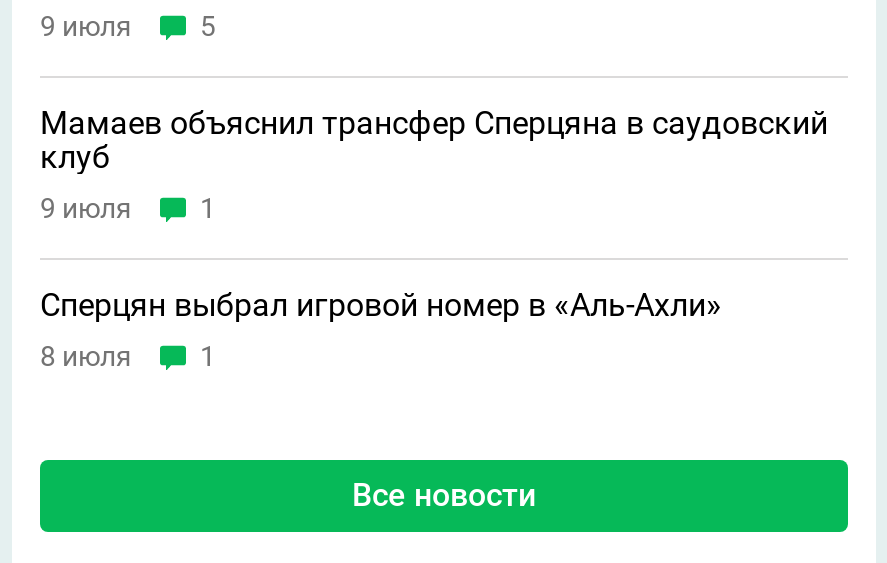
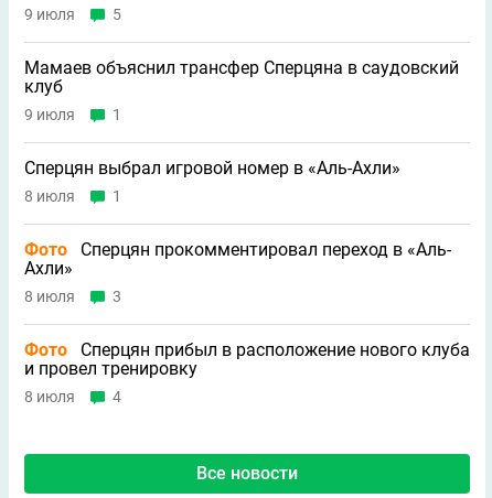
none -> [24,239,470,405] Фото | Сперцян прокомментировал переход в «Аль- | Ахли» | 8 июля | 3 | Фото | Сперцян прибыл в расположение нового клуба | и провел тренировку | 8 июля | 4

